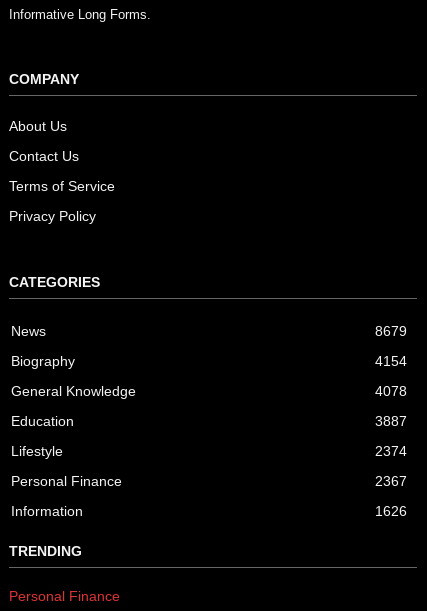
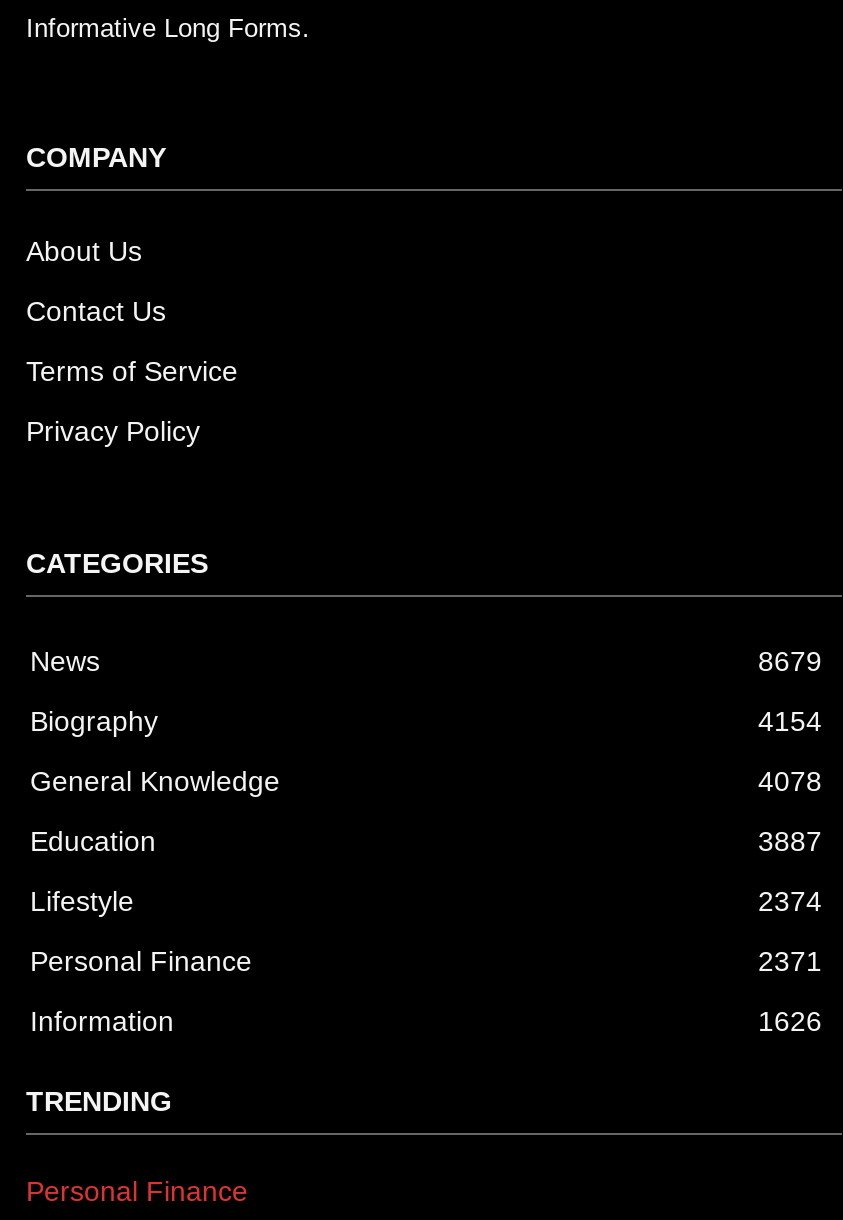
[375,473,407,489] 2367 -> [758,945,822,977] 2371

